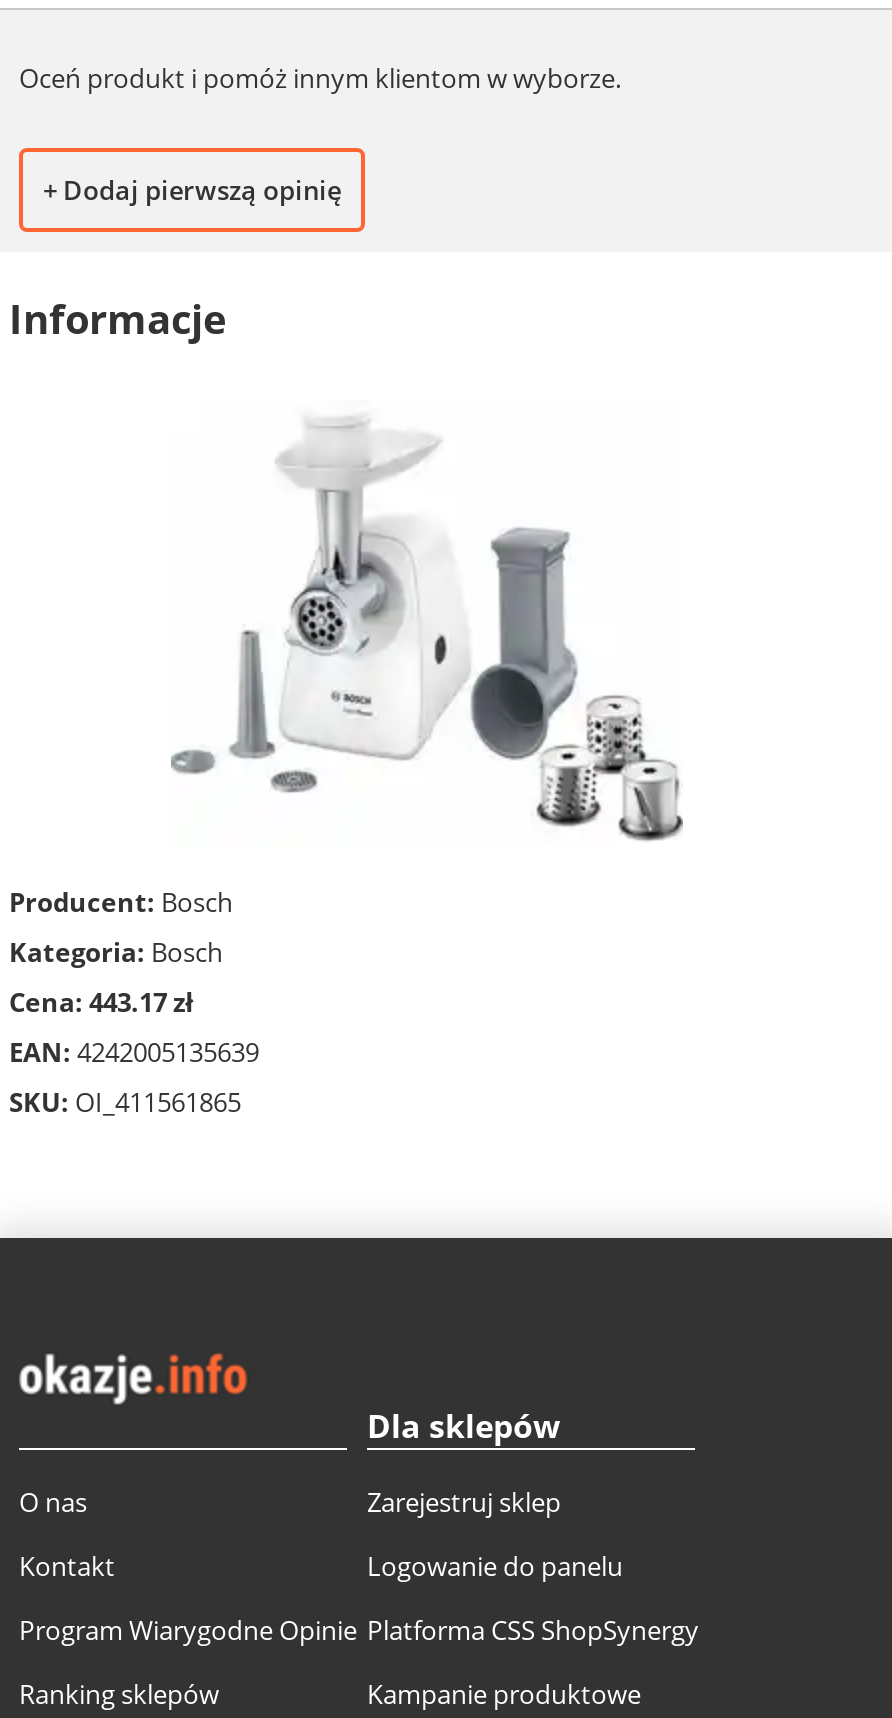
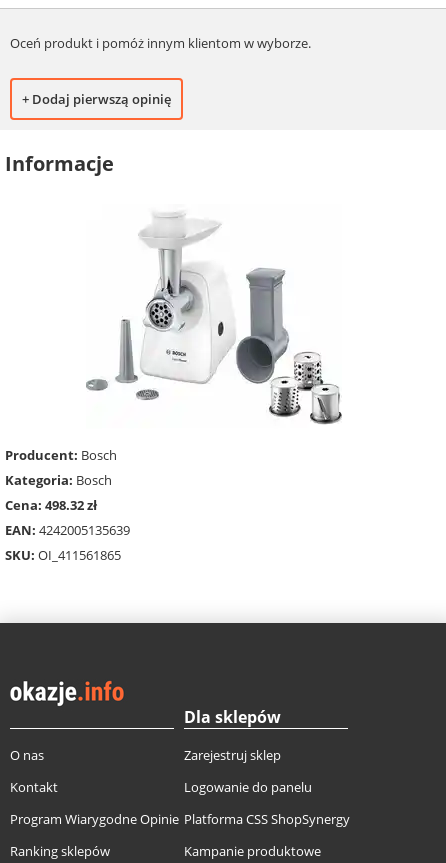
[9,985,193,1021] Cena: 443.17 zł -> [5,496,97,514] Cena: 498.32 zł

